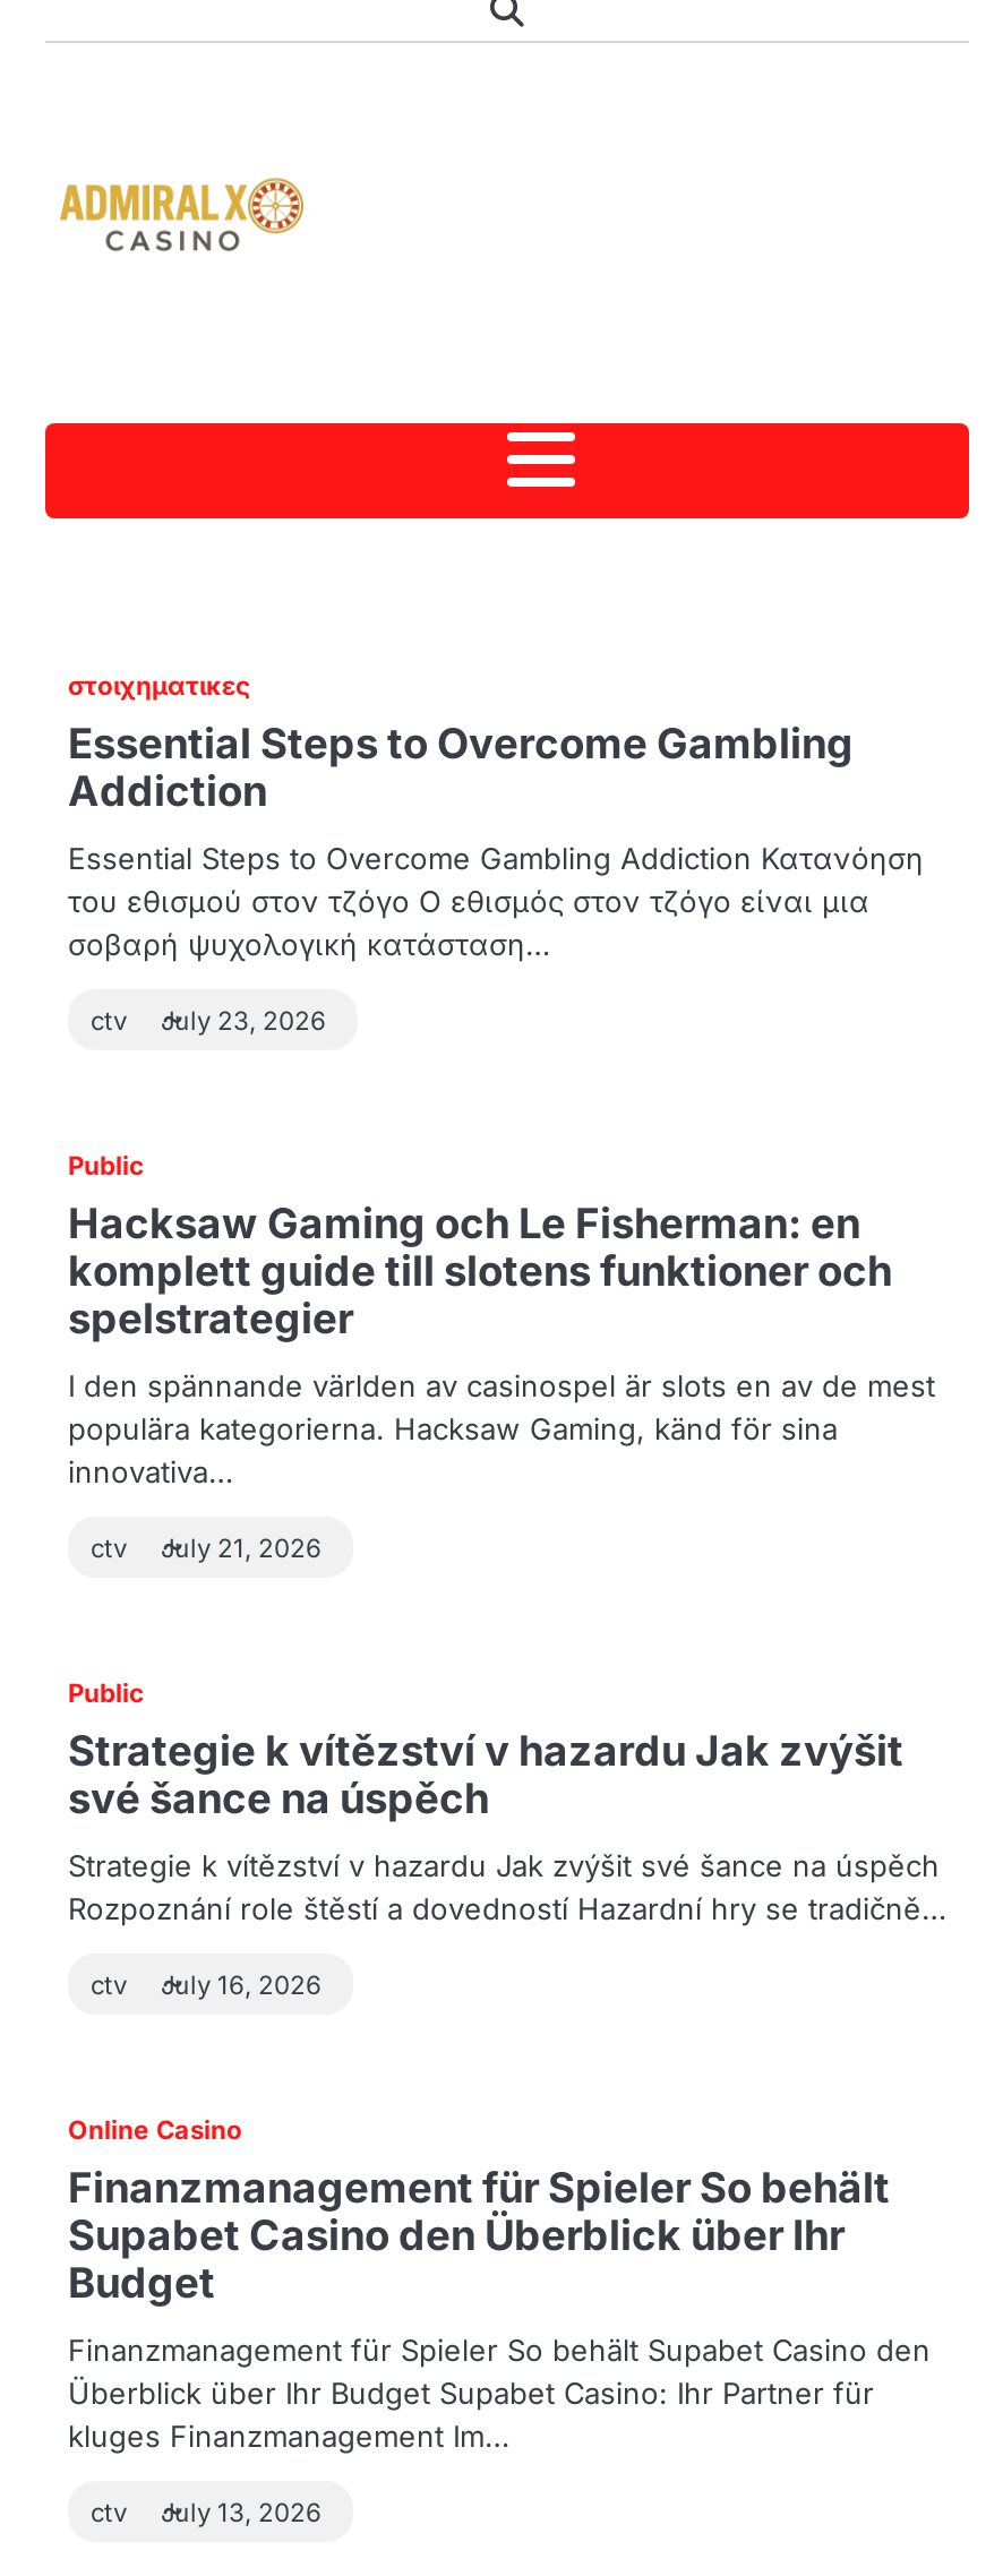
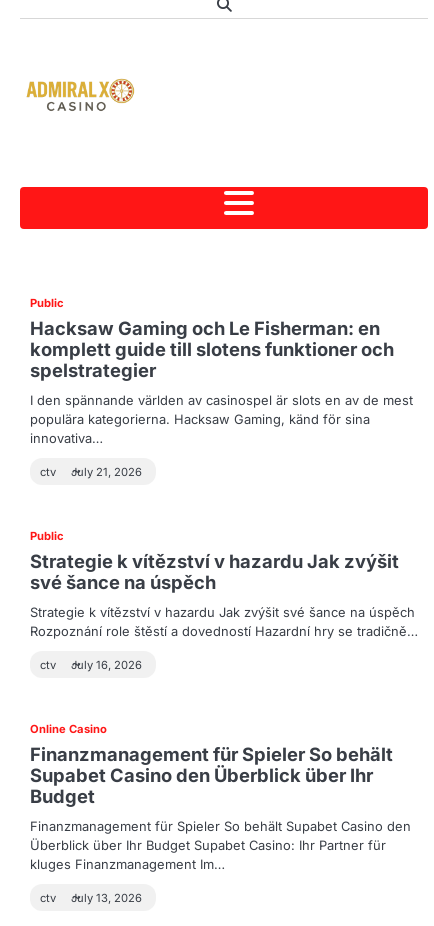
[68,670,924,1037] στοιχηματικες | Essential Steps to Overcome Gambling | Addiction | Essential Steps to Overcome Gambling Addiction Κατανόηση | του εθισμού στον τζόγο Ο εθισμός στον τζόγο είναι μια | σοβαρή ψυχολογική κατάσταση… | ctv | July 23, 2026 -> none

